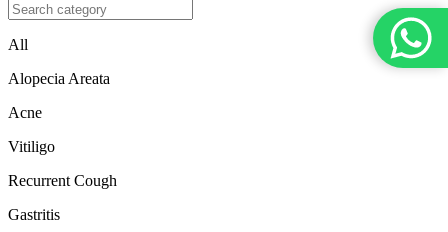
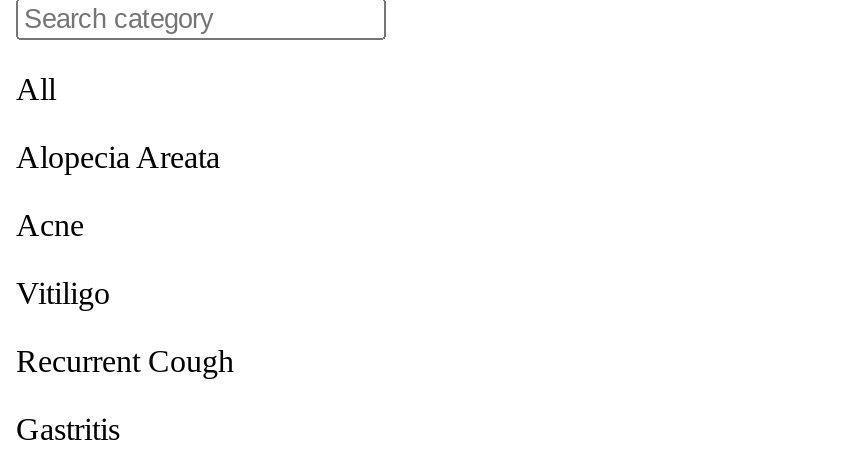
[370,6,445,70] [image] -> none

